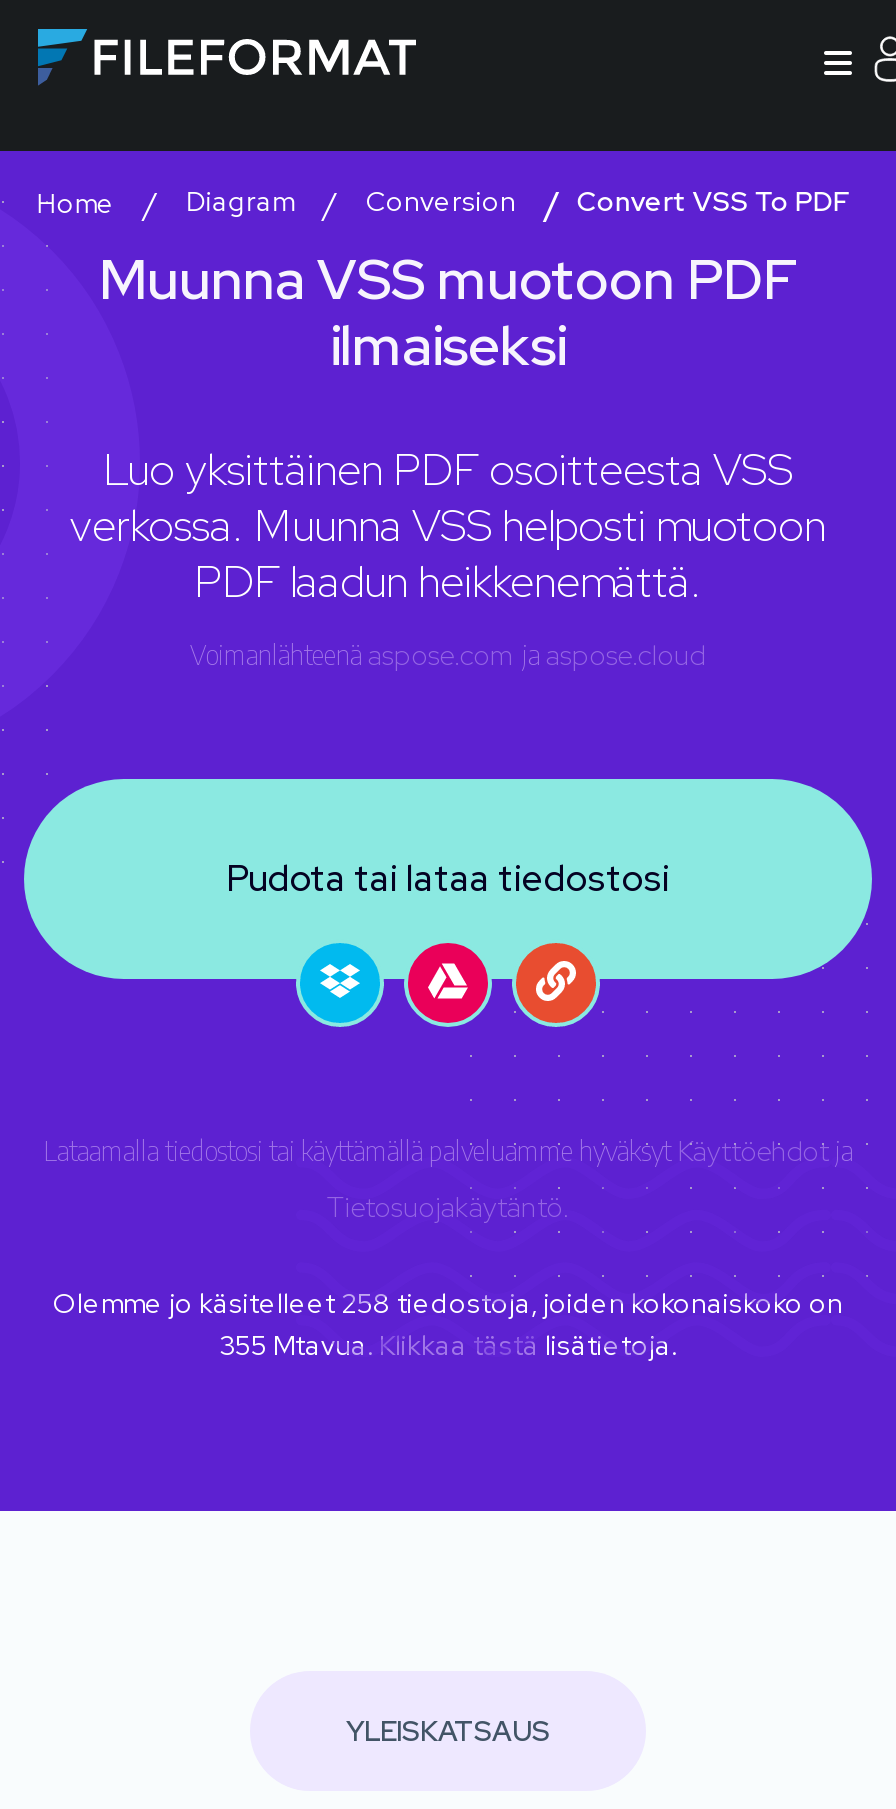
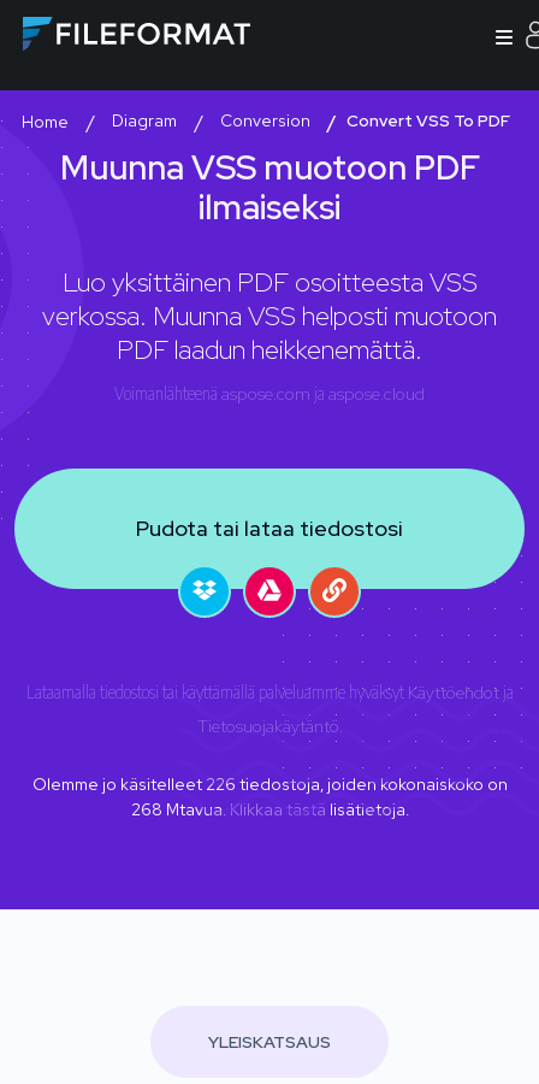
[53,1284,843,1320] Olemme jo käsitelleet 258 tiedostoja, joiden kokonaiskoko on -> [32,773,507,794] Olemme jo käsitelleet 226 tiedostoja, joiden kokonaiskoko on
[219,1326,677,1362] 355 Mtavua. Klikkaa tästä lisätietoja. -> [131,798,408,820] 268 Mtavua. Klikkaa tästä lisätietoja.

